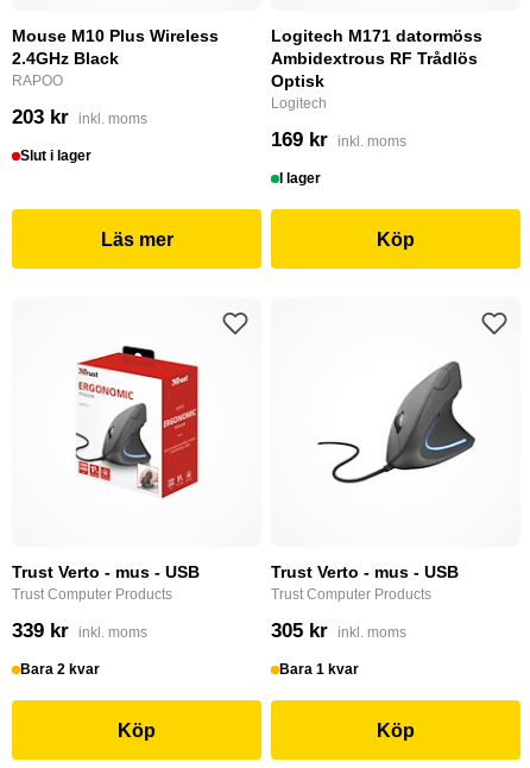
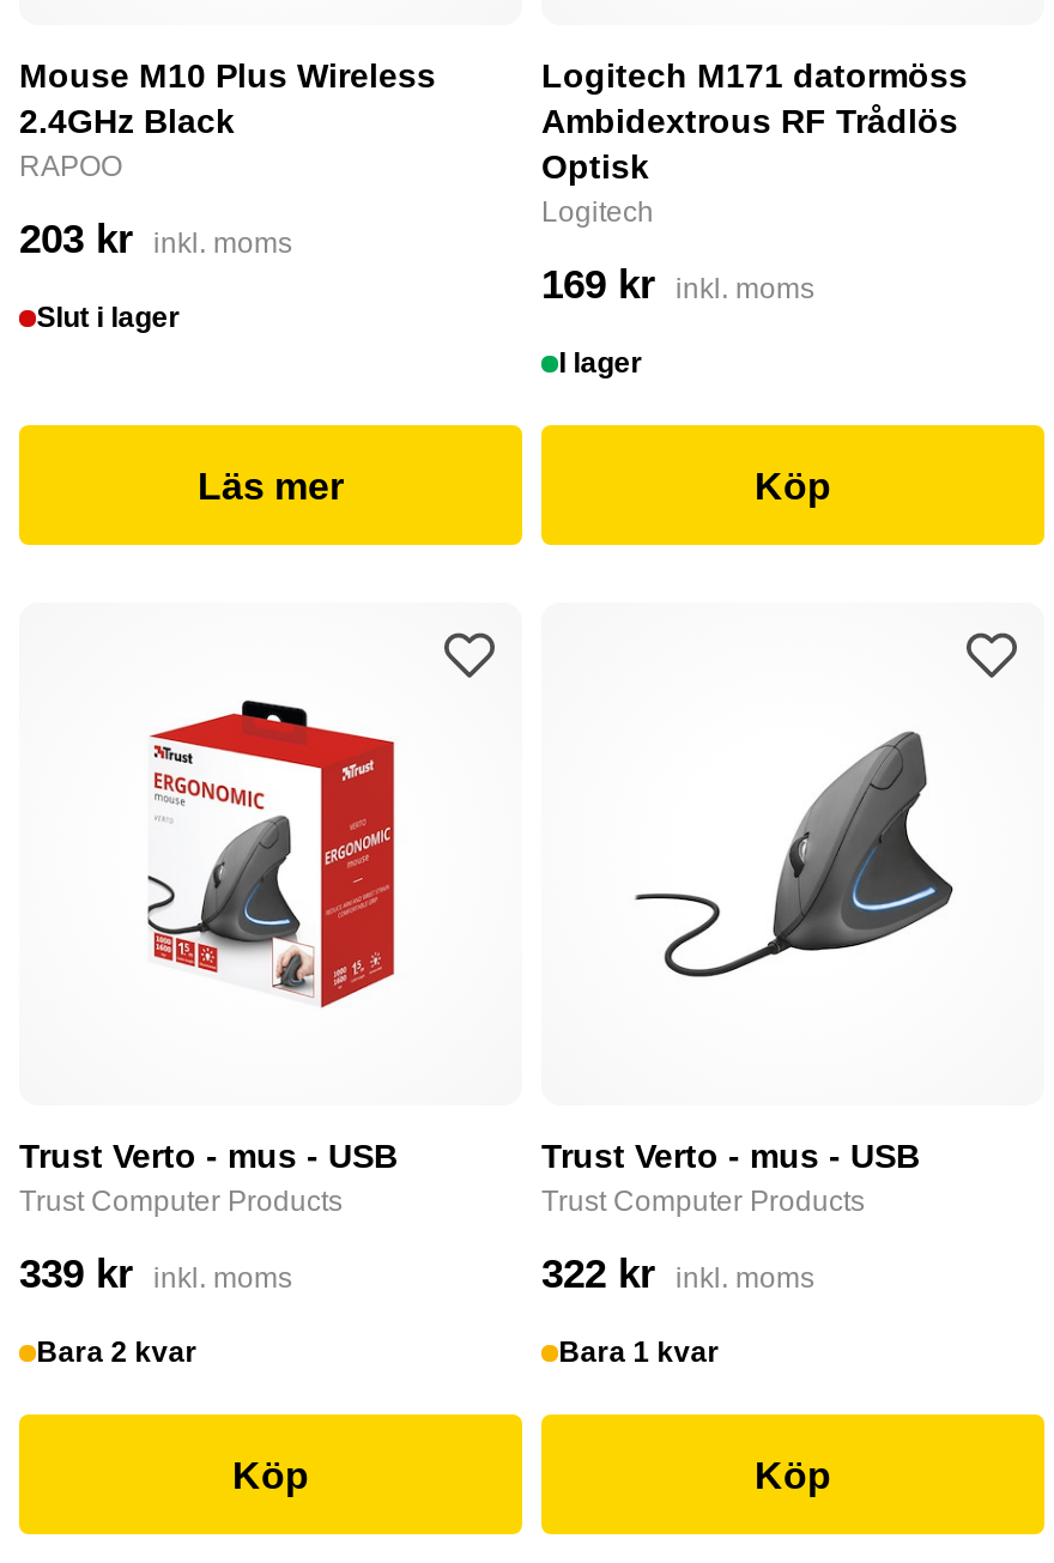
[271,619,406,642] 305 kr inkl. moms -> [541,1252,814,1297] 322 kr inkl. moms

